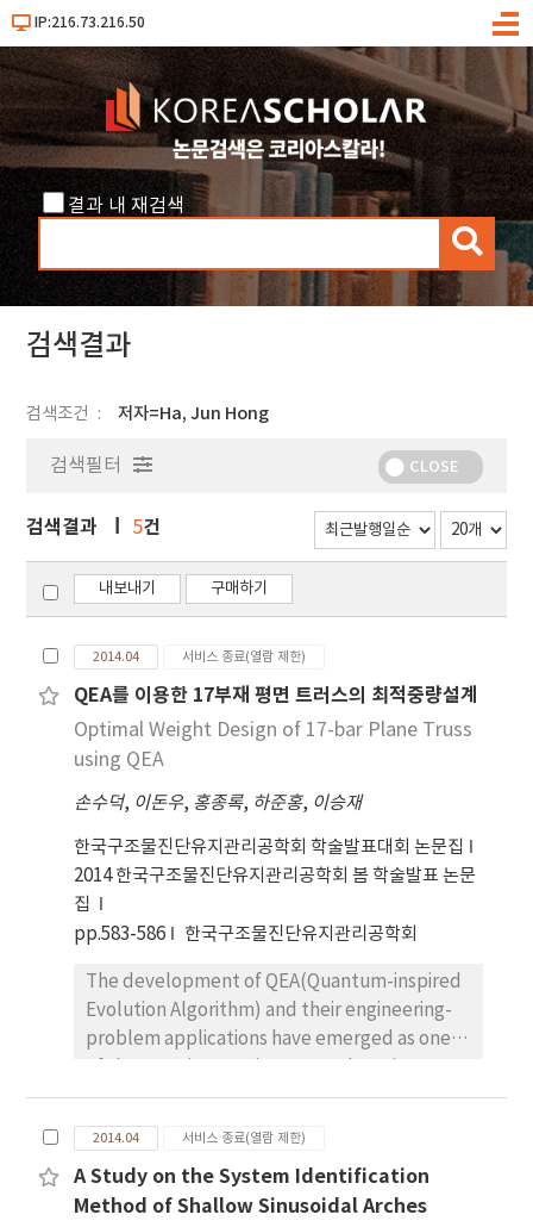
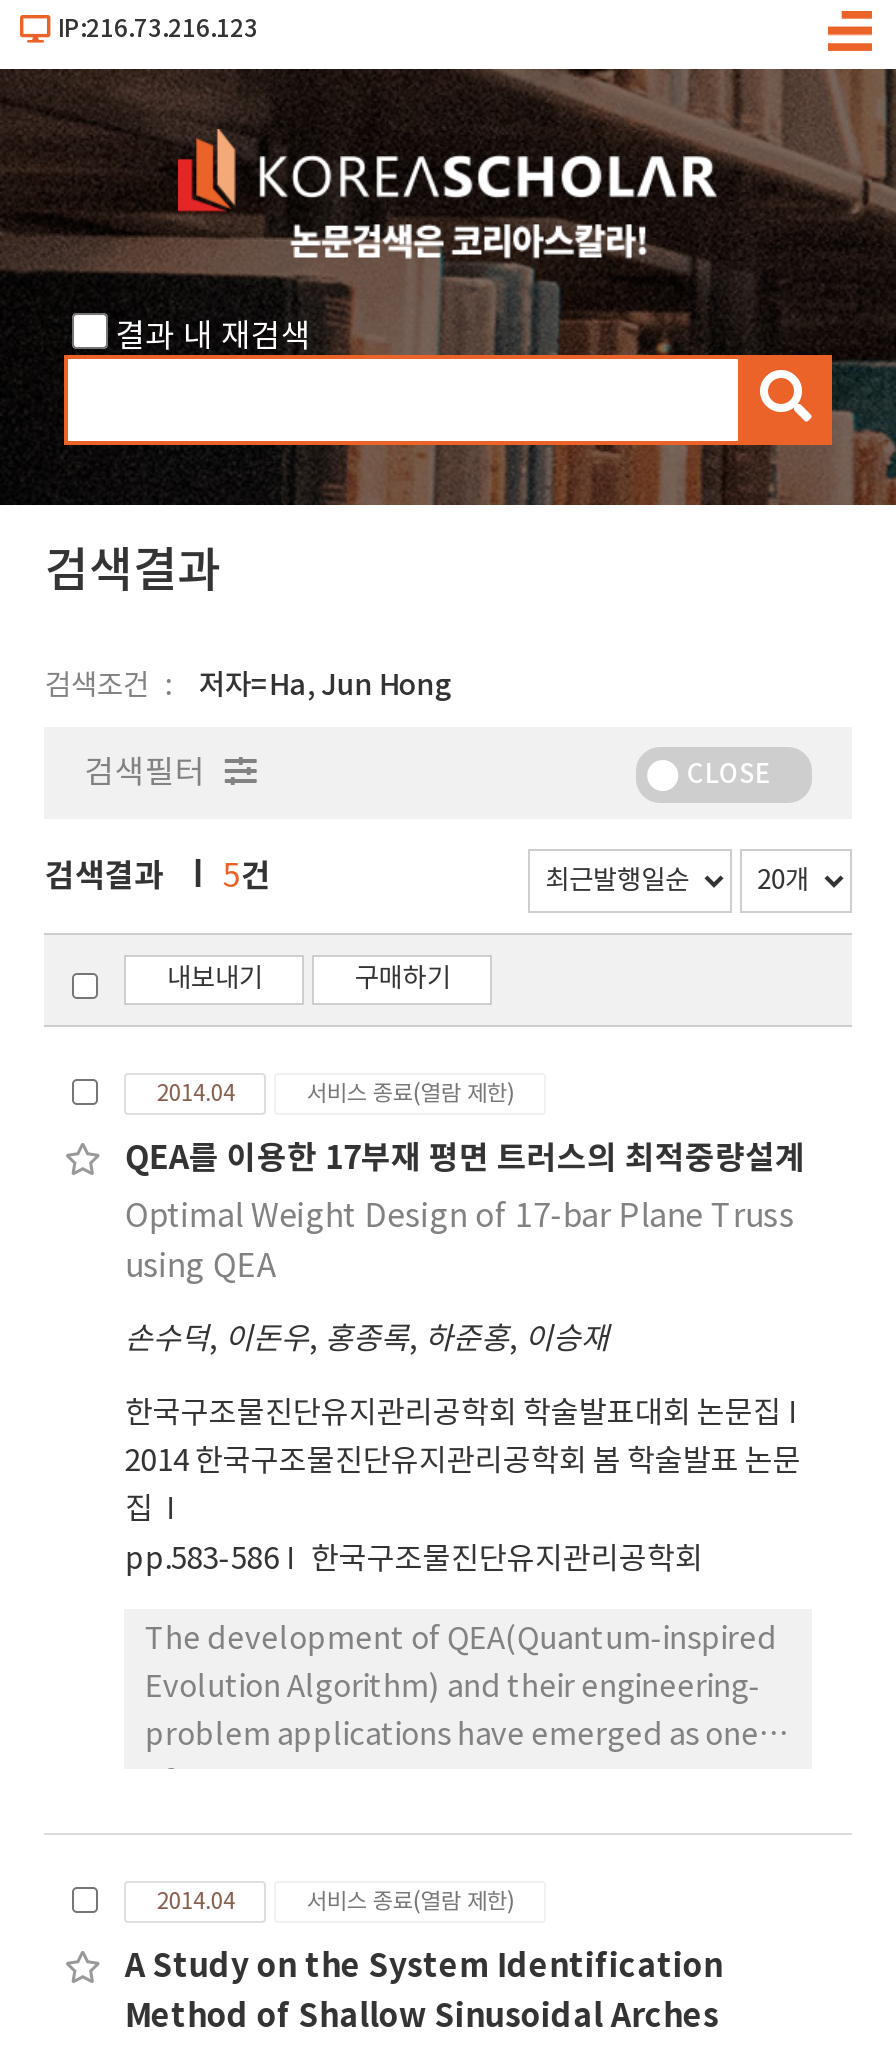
[35,14,145,31] IP:216.73.216.50 -> [58,15,258,43] IP:216.73.216.123

